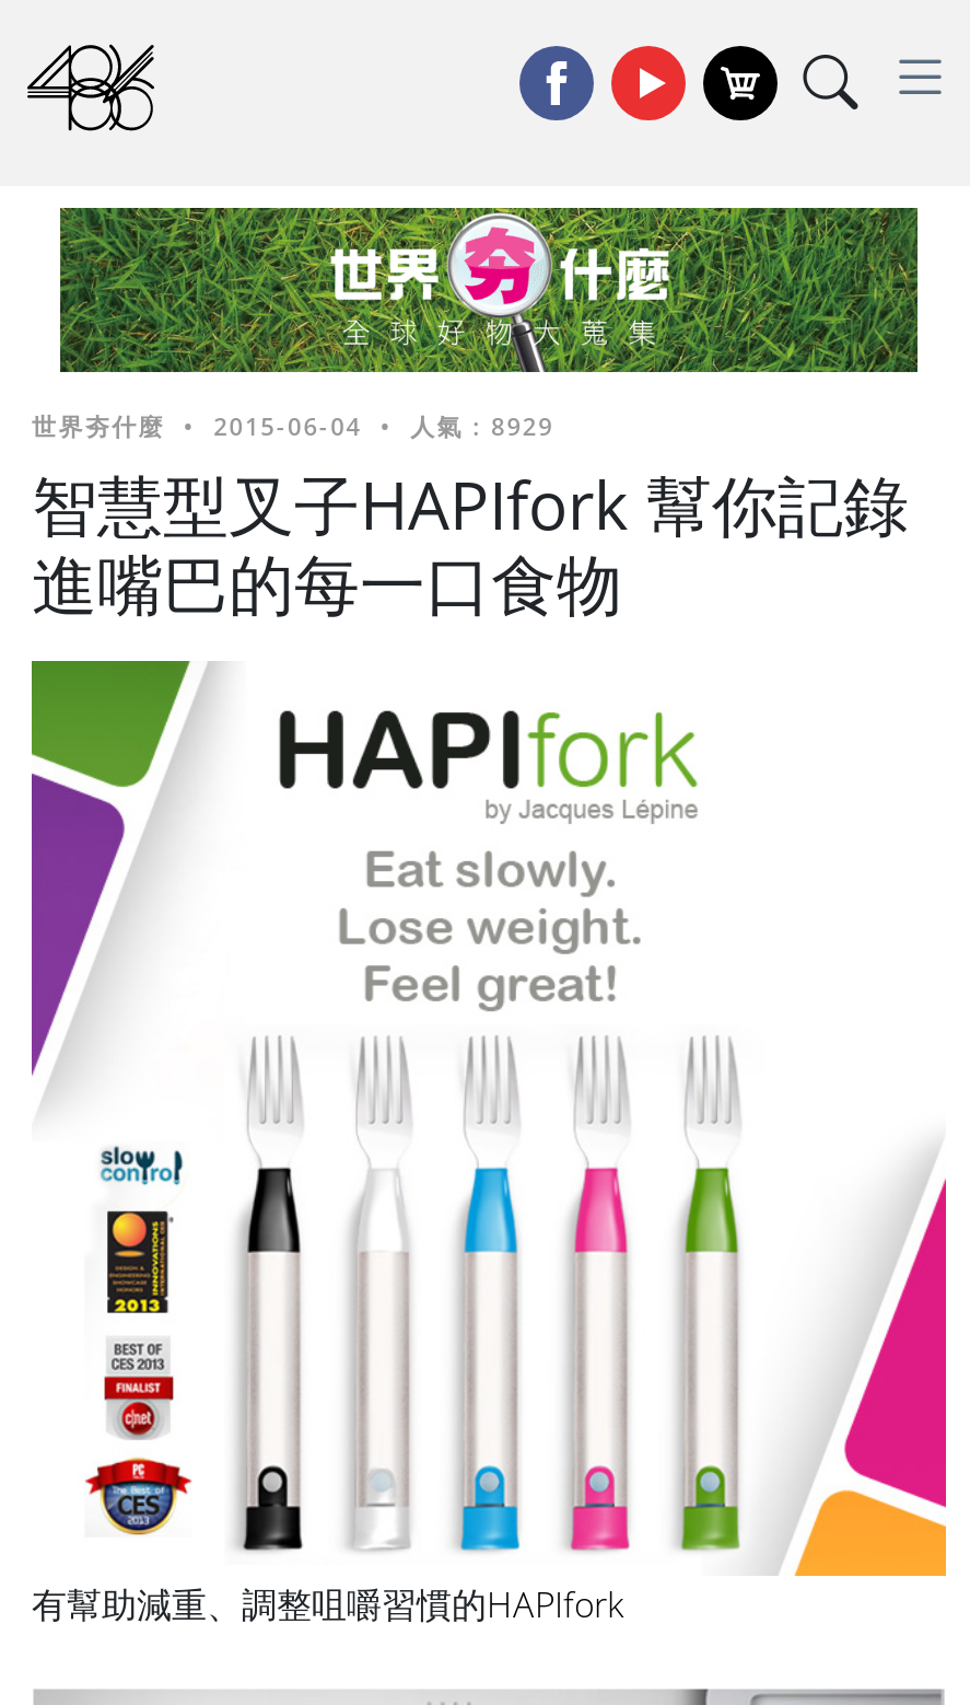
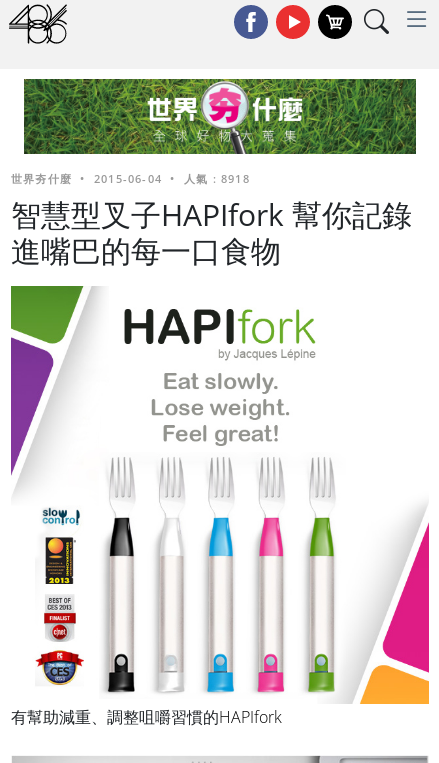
[32,410,554,443] 世界夯什麼 • 2015-06-04 • 人氣 : 8929 -> [11,171,250,186] 世界夯什麼 • 2015-06-04 • 人氣 : 8918

